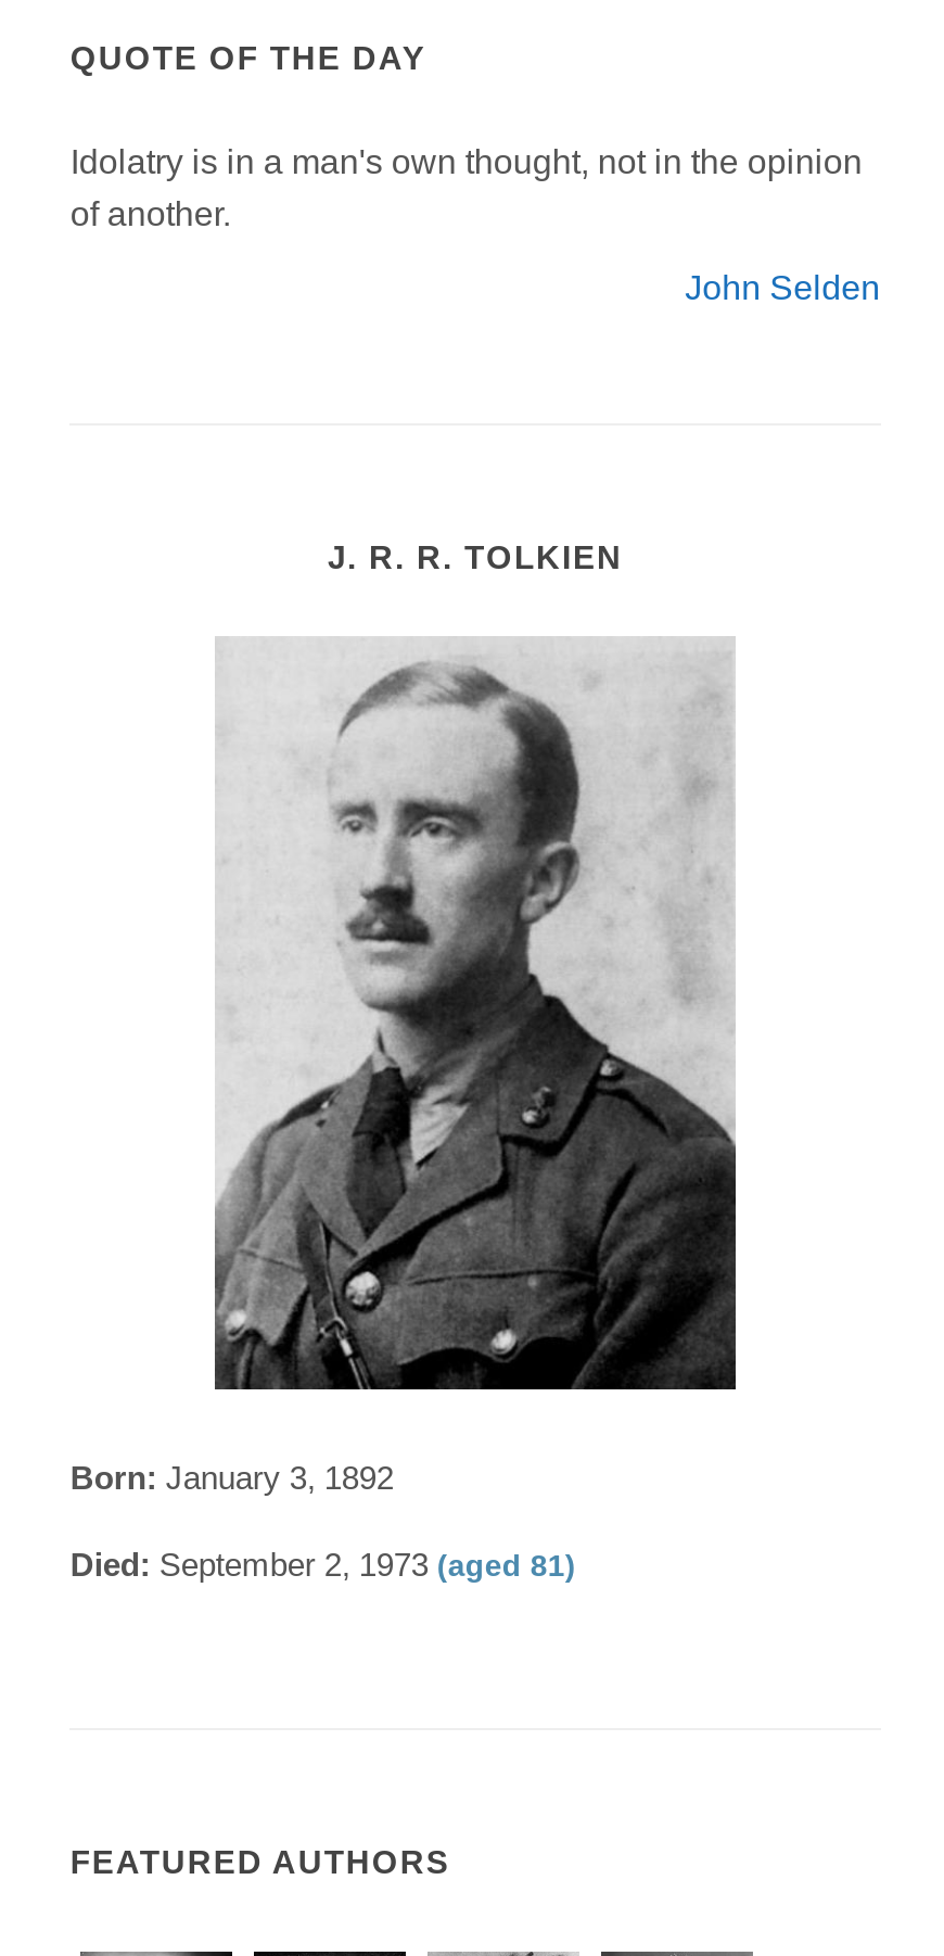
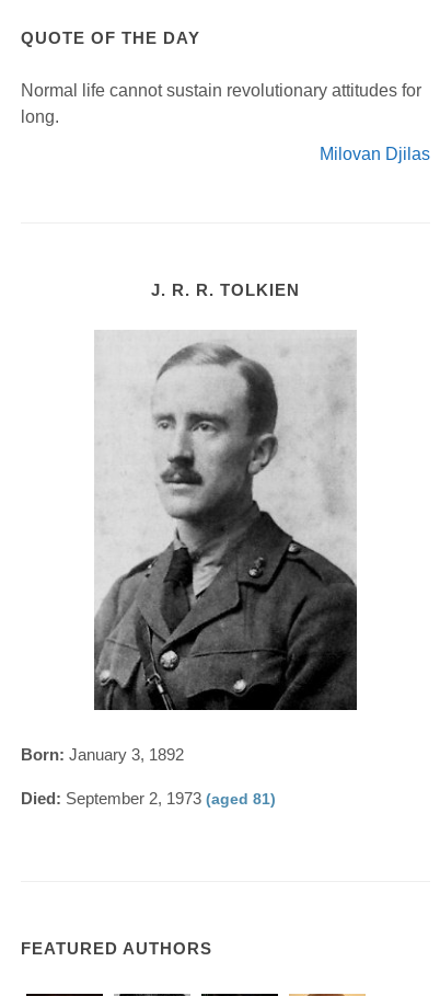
[70,142,862,231] Idolatry is in a man's own thought, not in the opinion | of another. -> [21,81,422,126] Normal life cannot sustain revolutionary attitudes for | long.
[685,268,880,305] John Selden -> [319,144,430,163] Milovan Djilas

